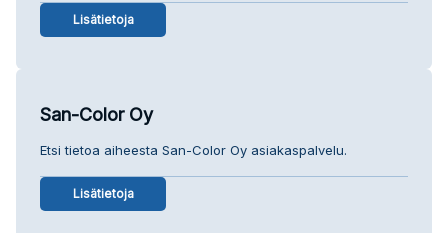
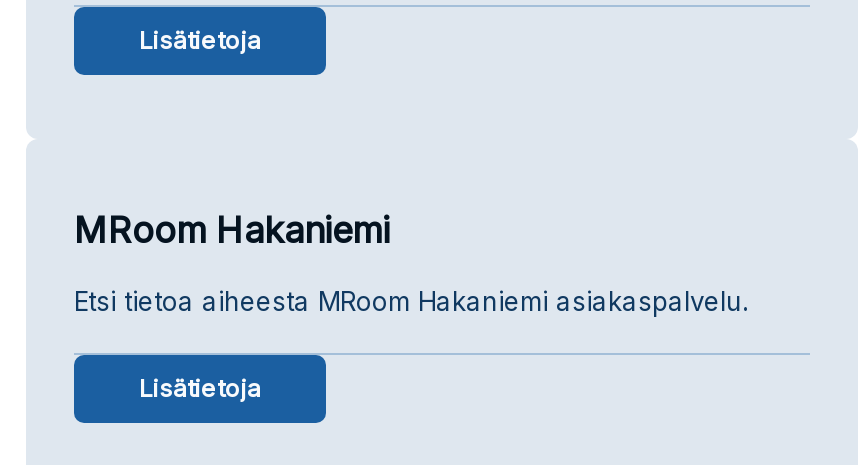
[40,103,153,124] San-Color Oy -> [74,208,390,250] MRoom Hakaniemi
[40,141,347,157] Etsi tietoa aiheesta San-Color Oy asiakaspalvelu. -> [74,284,748,316] Etsi tietoa aiheesta MRoom Hakaniemi asiakaspalvelu.

